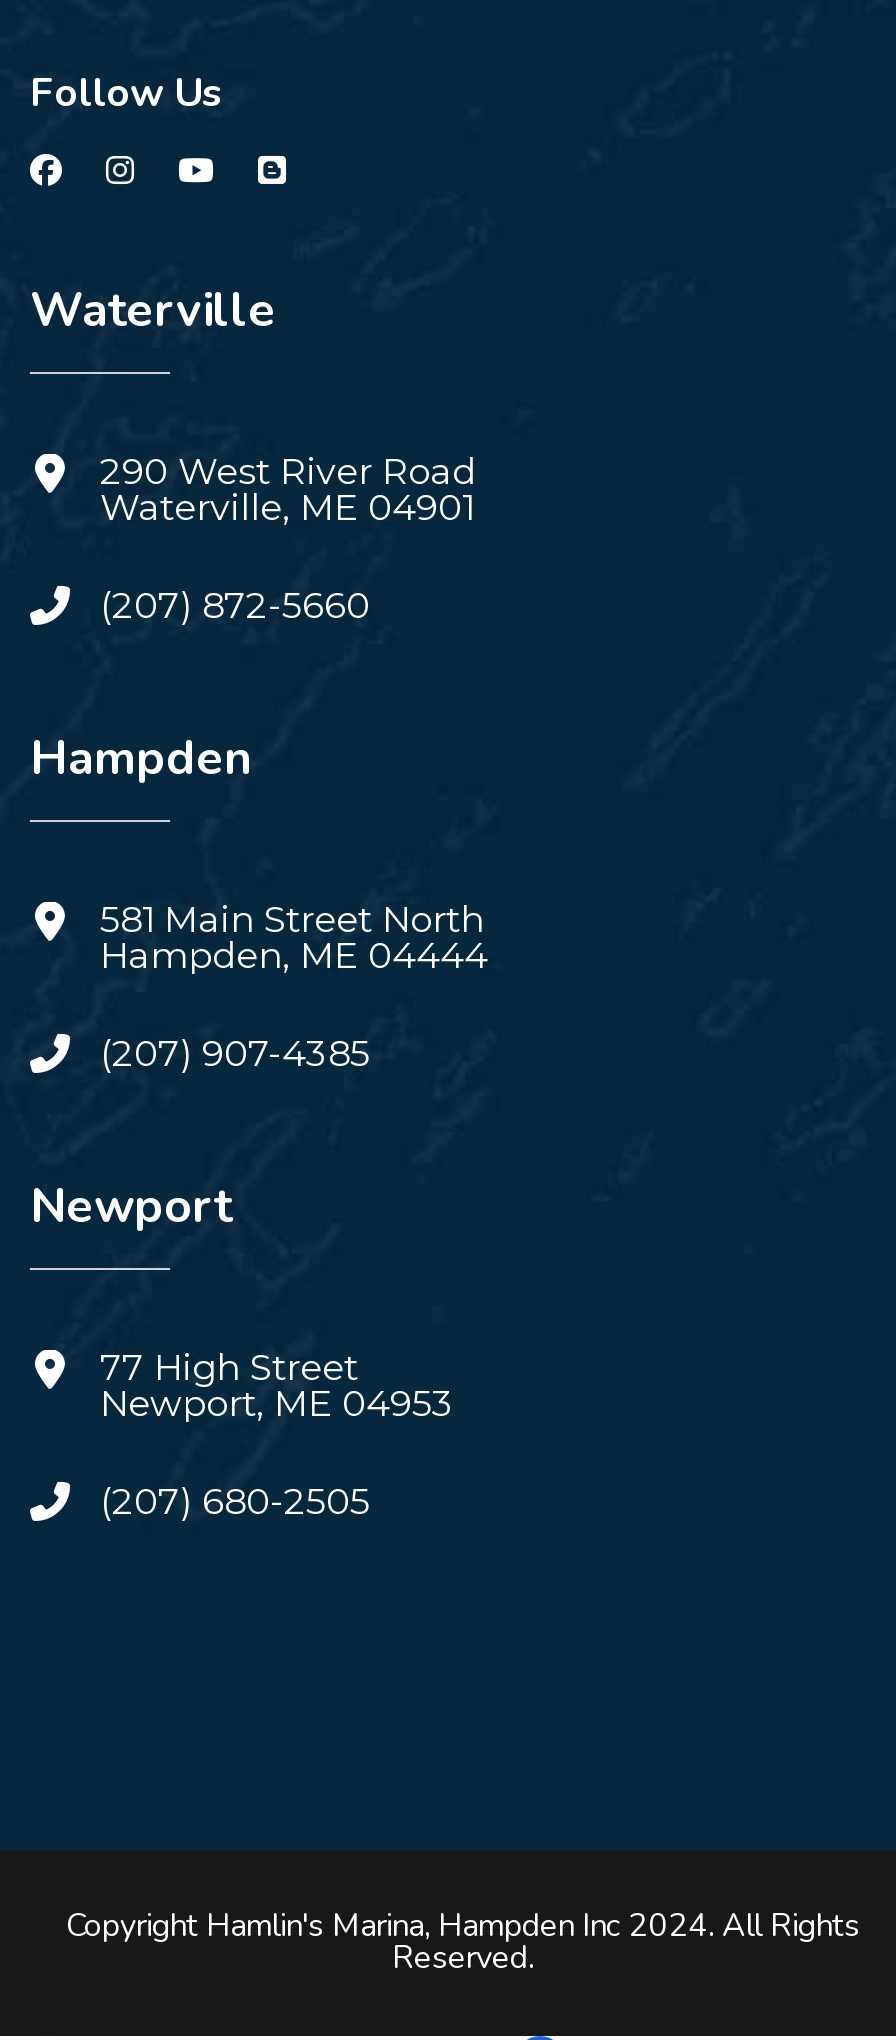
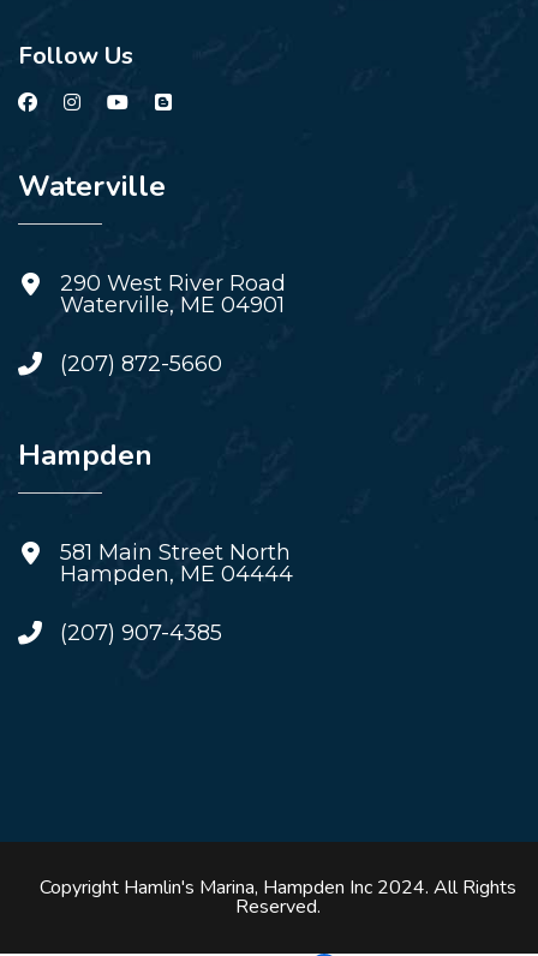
[30,1174,454,1524] Newport | 77 High Street | Newport, ME 04953 | (207) 680-2505 -> none

